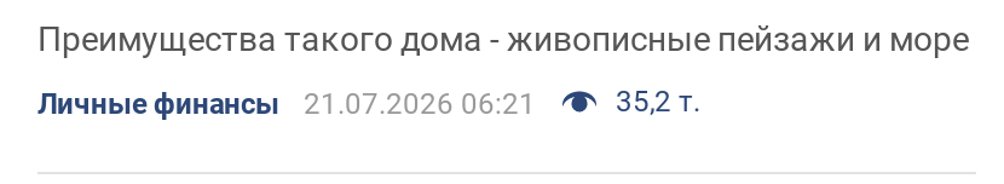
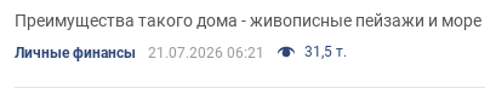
[616,84,700,118] 35,2 т. -> [304,43,347,60] 31,5 т.

